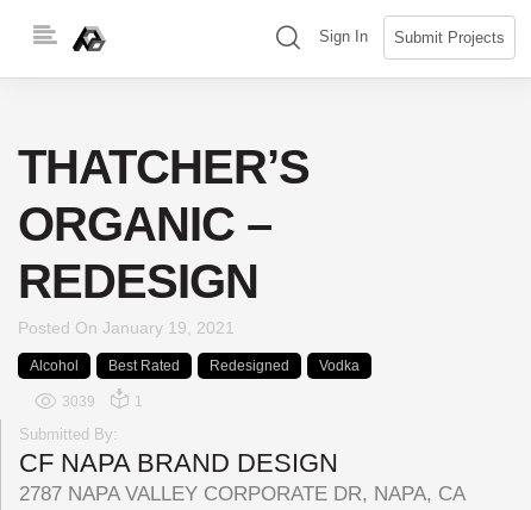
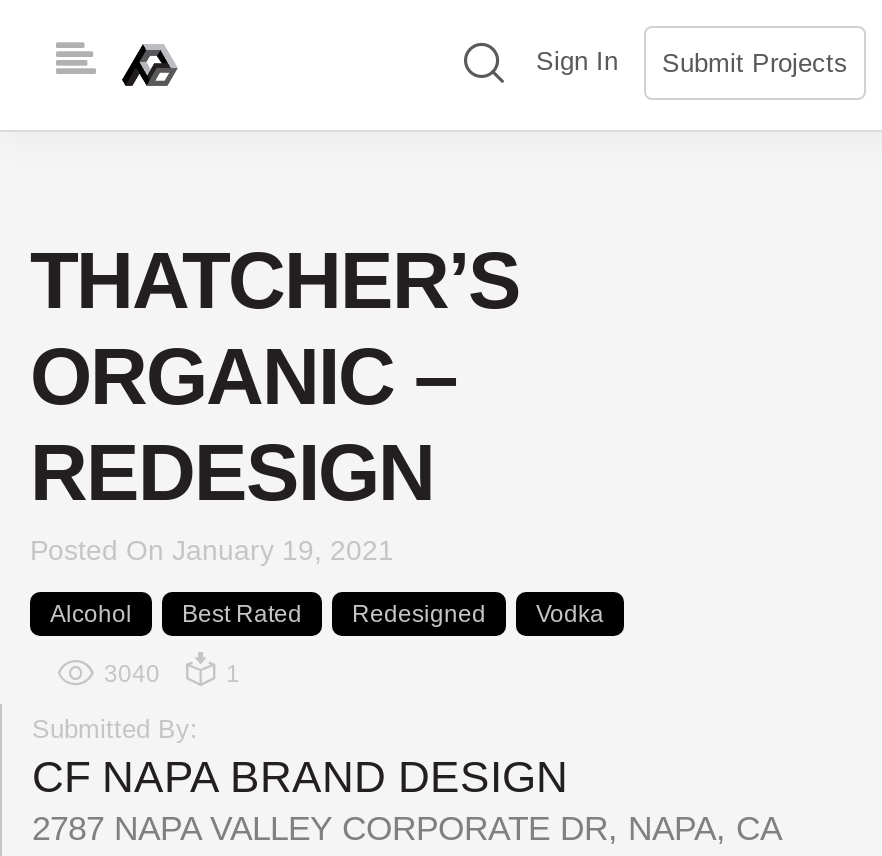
[62,393,95,409] 3039 -> [104,659,160,687] 3040

